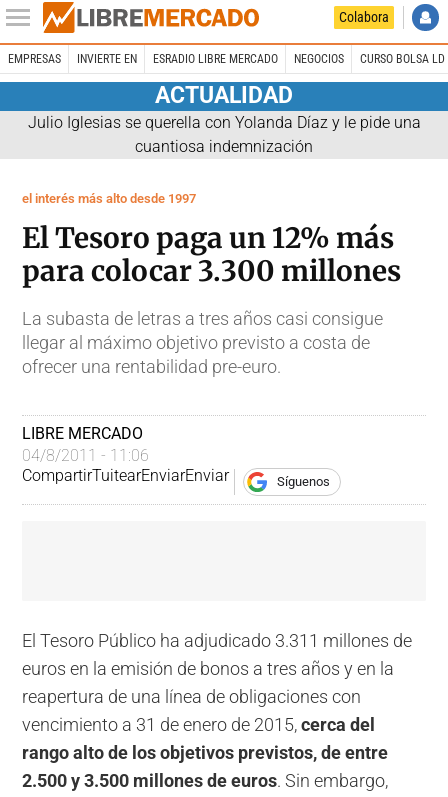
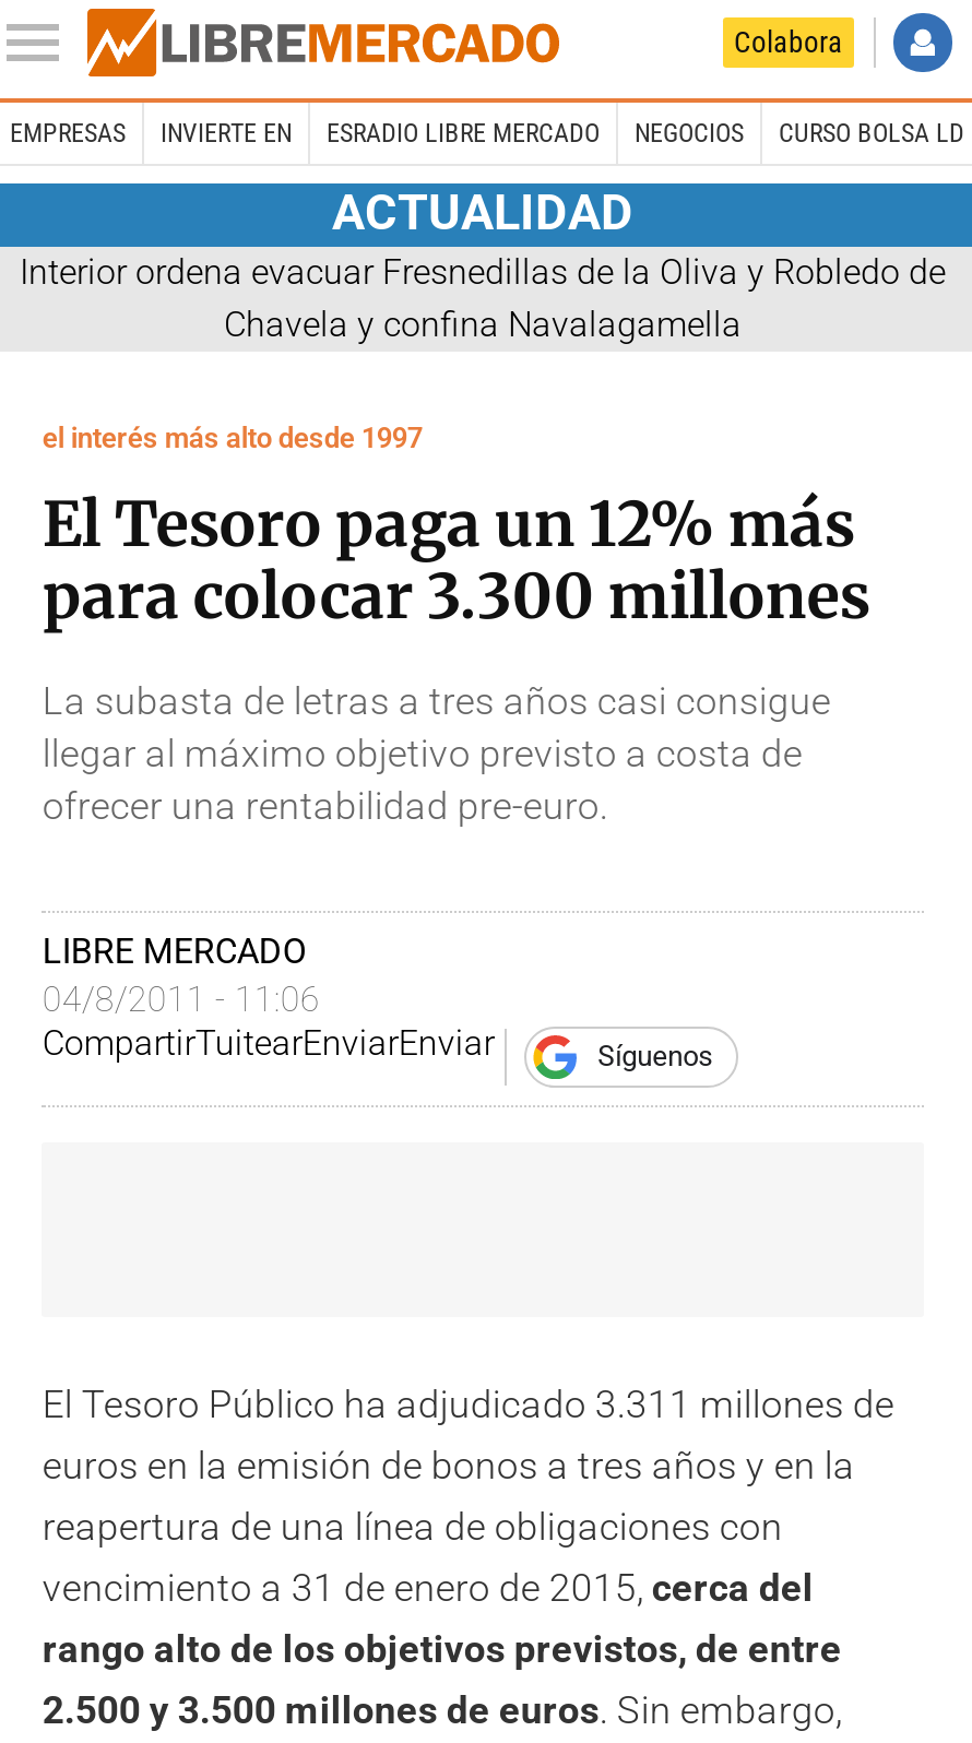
[27,113,420,156] Julio Iglesias se querella con Yolanda Díaz y le pide una | cuantiosa indemnización -> [20,250,946,344] Interior ordena evacuar Fresnedillas de la Oliva y Robledo de | Chavela y confina Navalagamella

